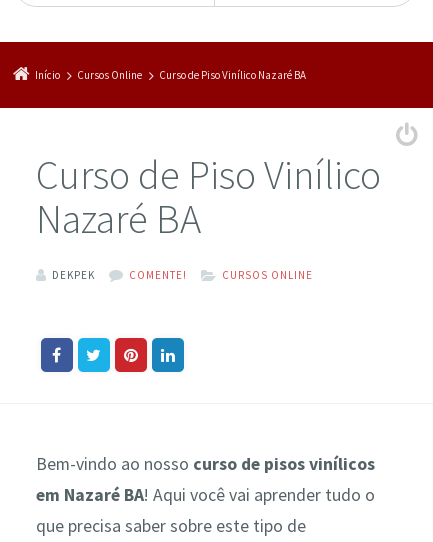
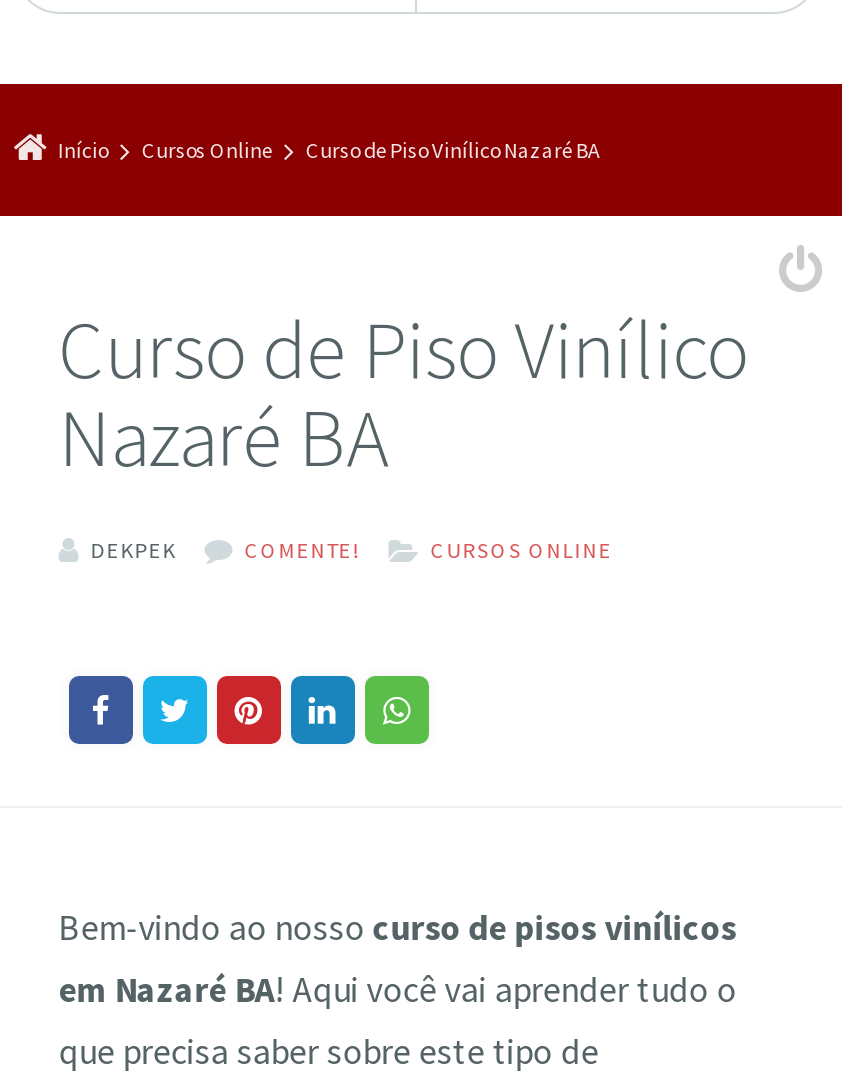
none -> [363,674,431,746] [image]

